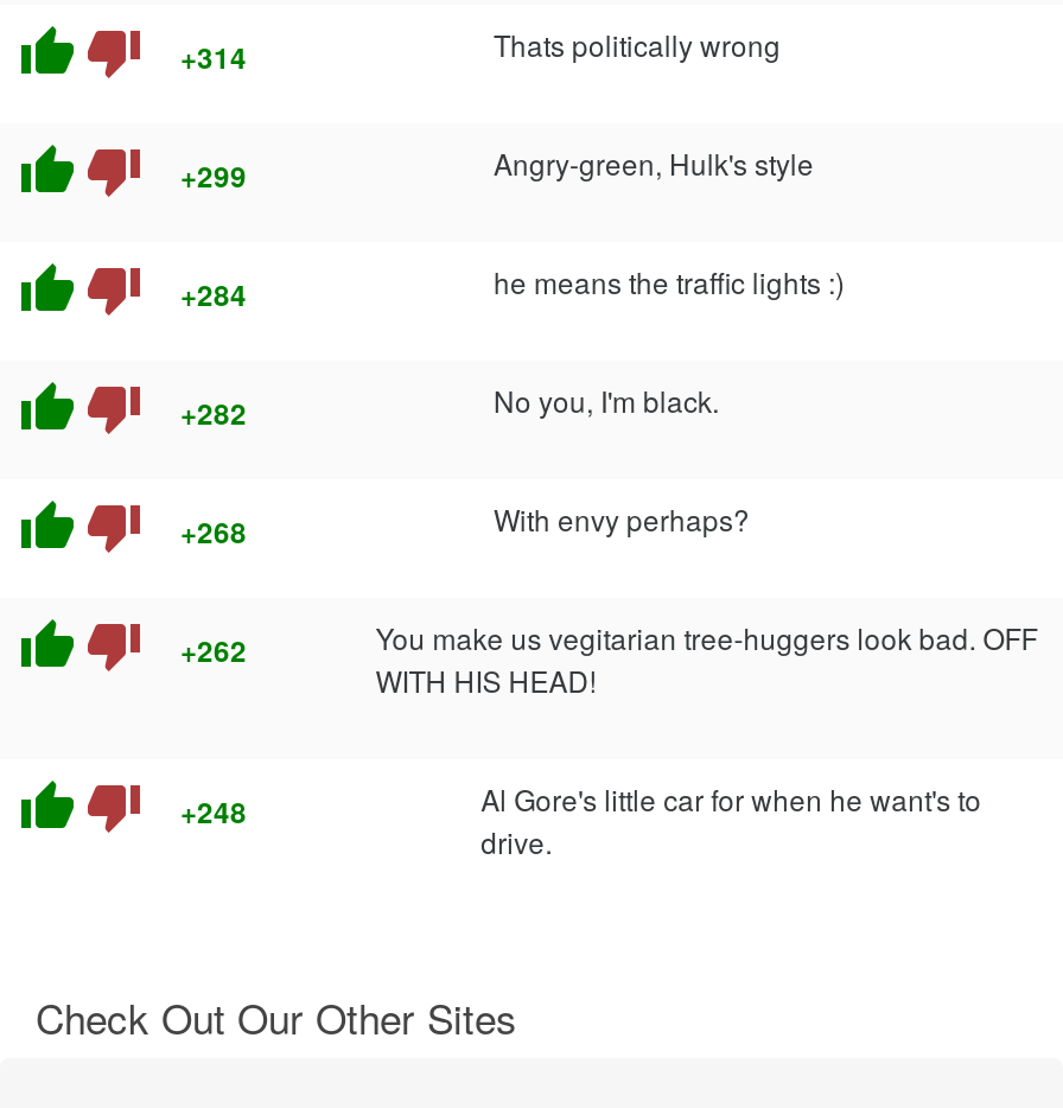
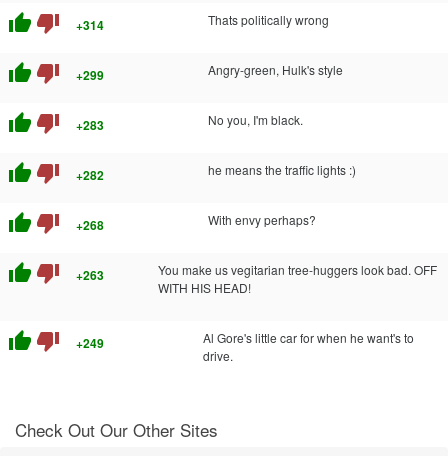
[180,274,247,317] +284 -> [76,116,104,134] +283
moved [494,262,845,302] -> [208,161,356,178]: he means the traffic lights :)
moved [494,381,719,421] -> [208,111,303,128]: No you, I'm black.
[180,630,247,672] +262 -> [76,266,104,284] +263
[180,791,247,834] +248 -> [76,334,104,352] +249

